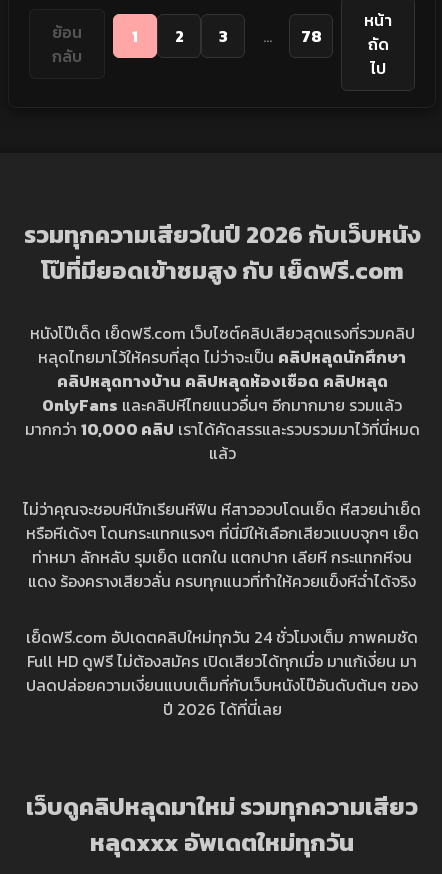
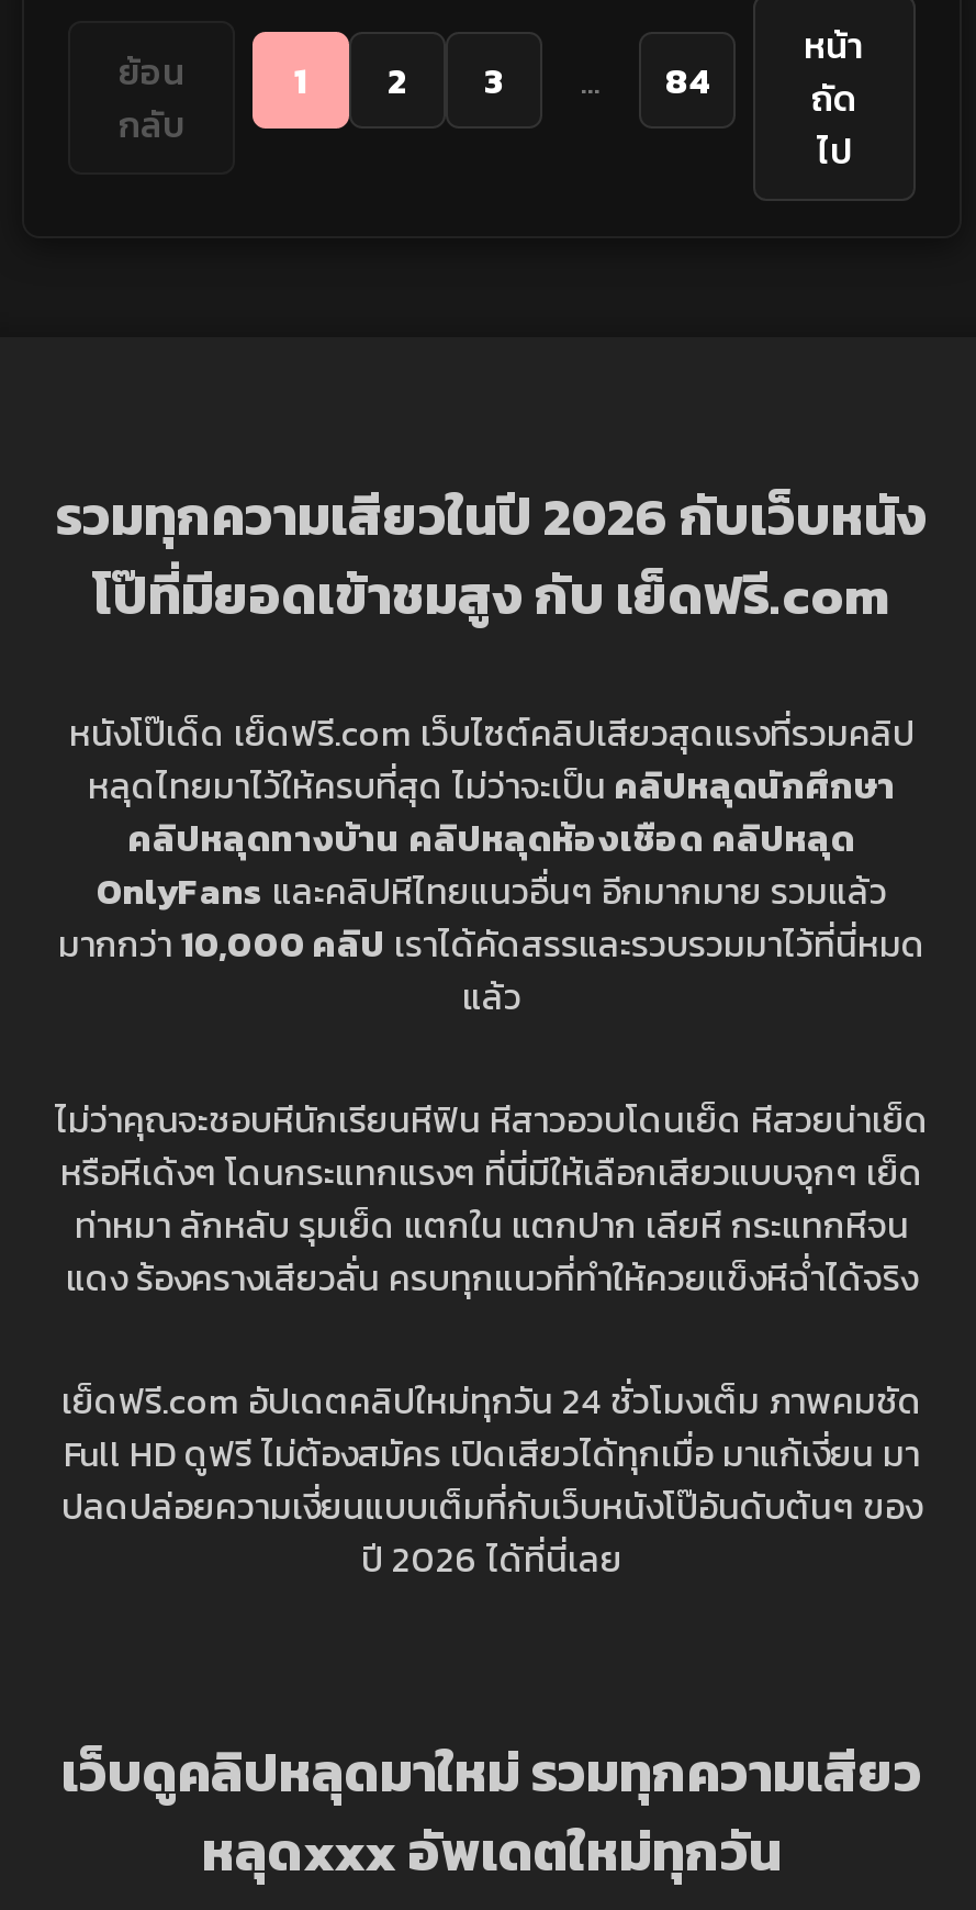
[300,24,321,48] 78 -> [665,53,709,105] 84

